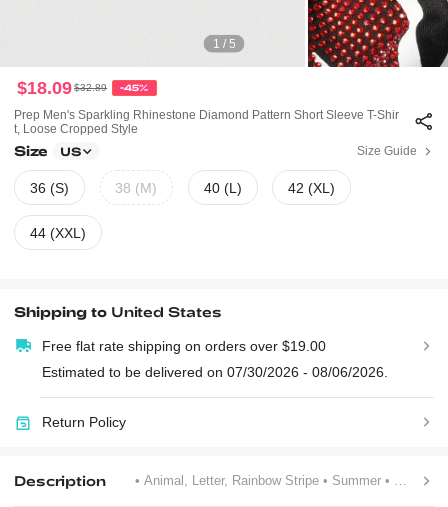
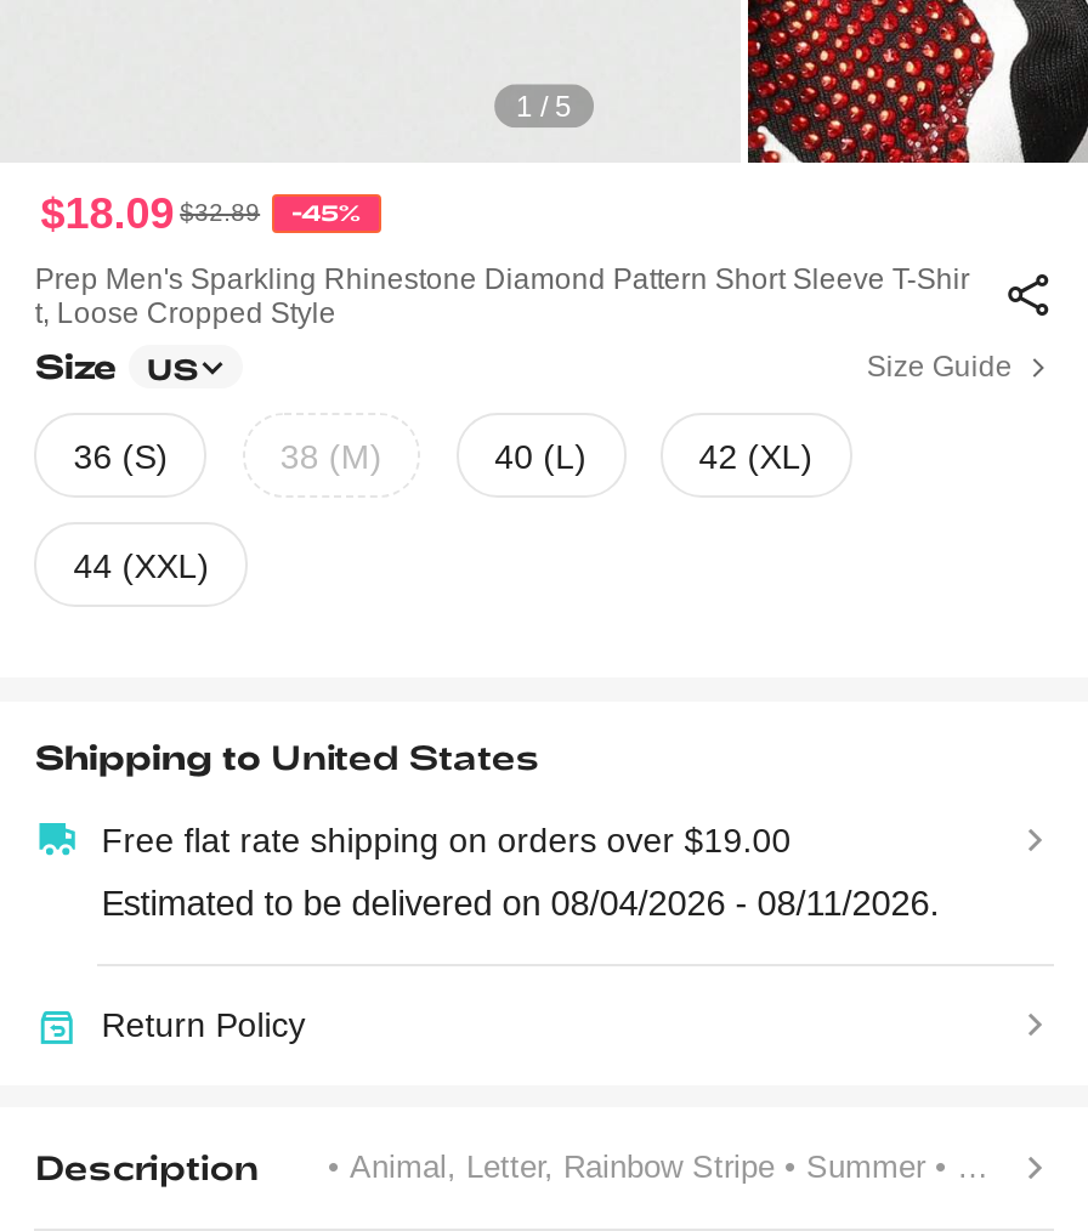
[42,364,388,380] Estimated to be delivered on 07/30/2026 - 08/06/2026. -> [101,883,939,922] Estimated to be delivered on 08/04/2026 - 08/11/2026.

